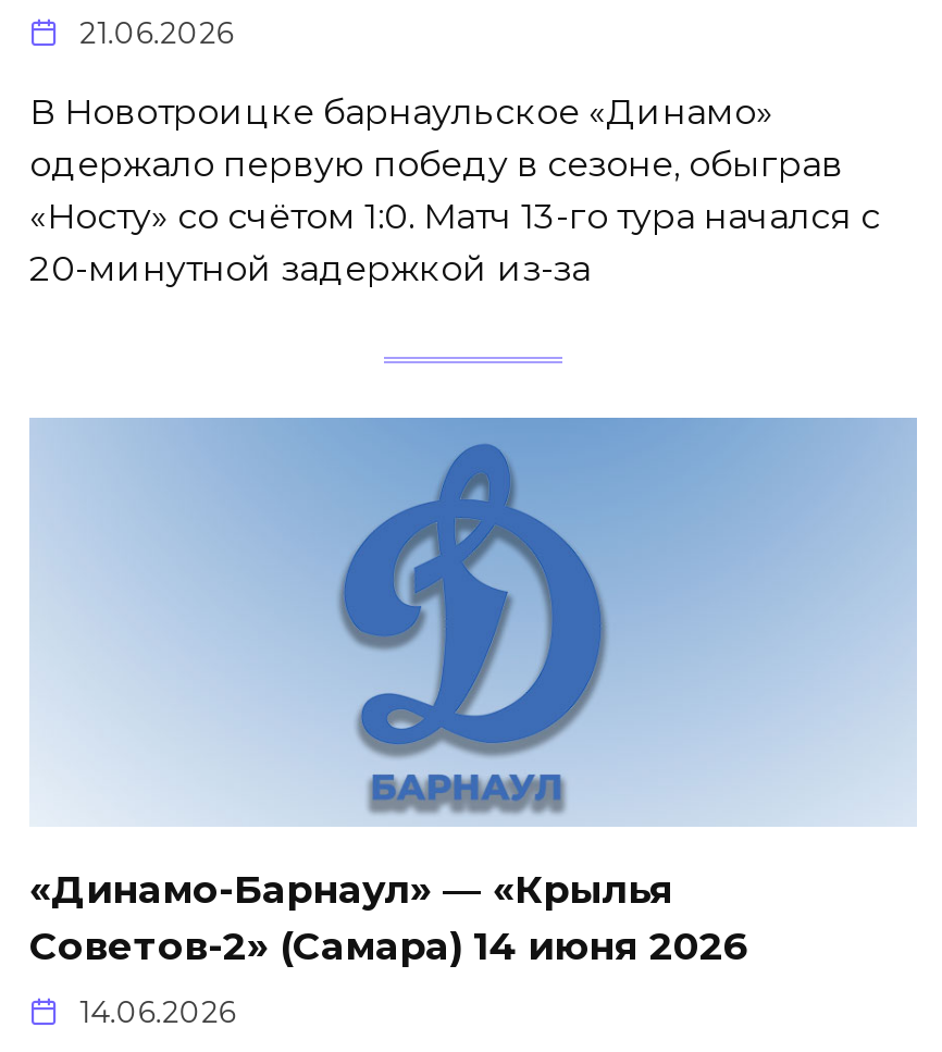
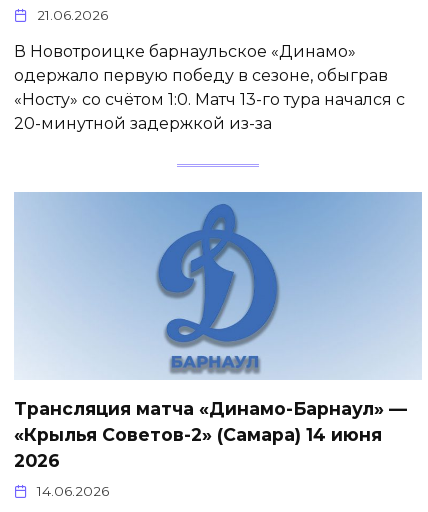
[29,865,749,968] «Динамо-Барнаул» — «Крылья | Советов-2» (Самара) 14 июня 2026 -> [14,398,407,471] Трансляция матча «Динамо-Барнаул» — | «Крылья Советов-2» (Самара) 14 июня | 2026

